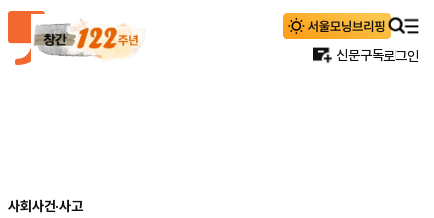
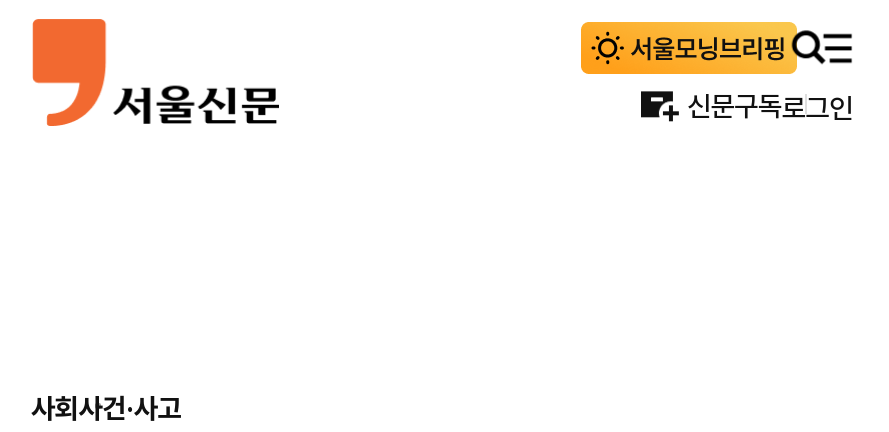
[12,10,140,64] [image] -> [37,18,293,126] [image]

